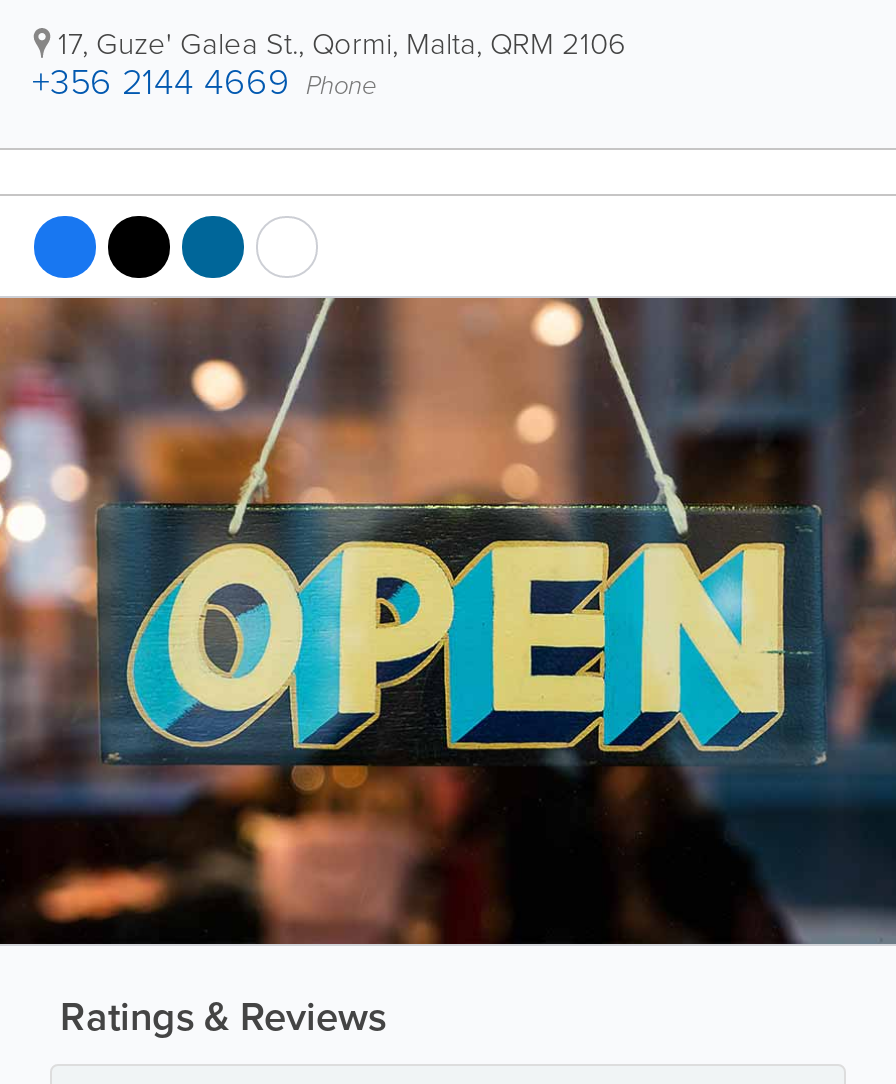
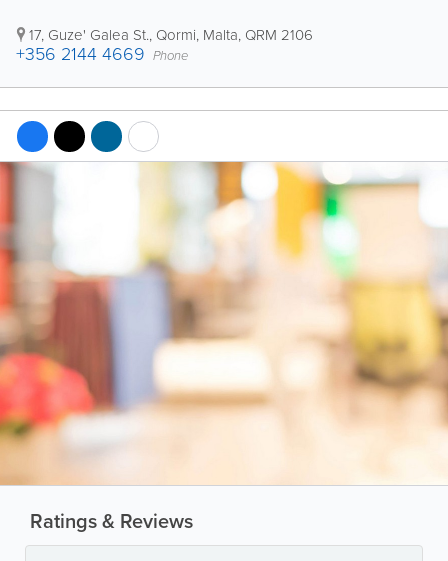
[6,296,890,946] [image] -> [3,161,445,486] [image]

